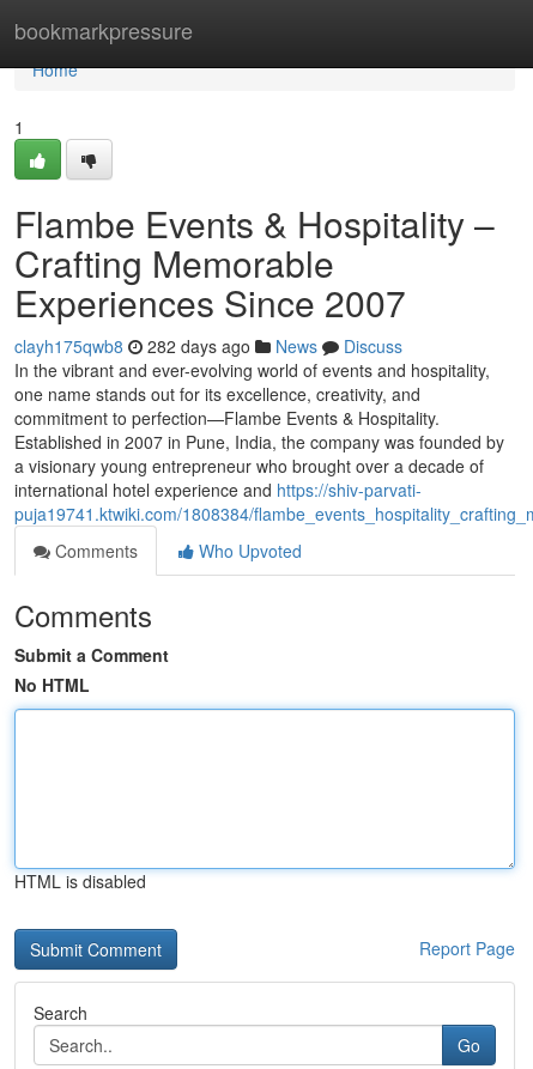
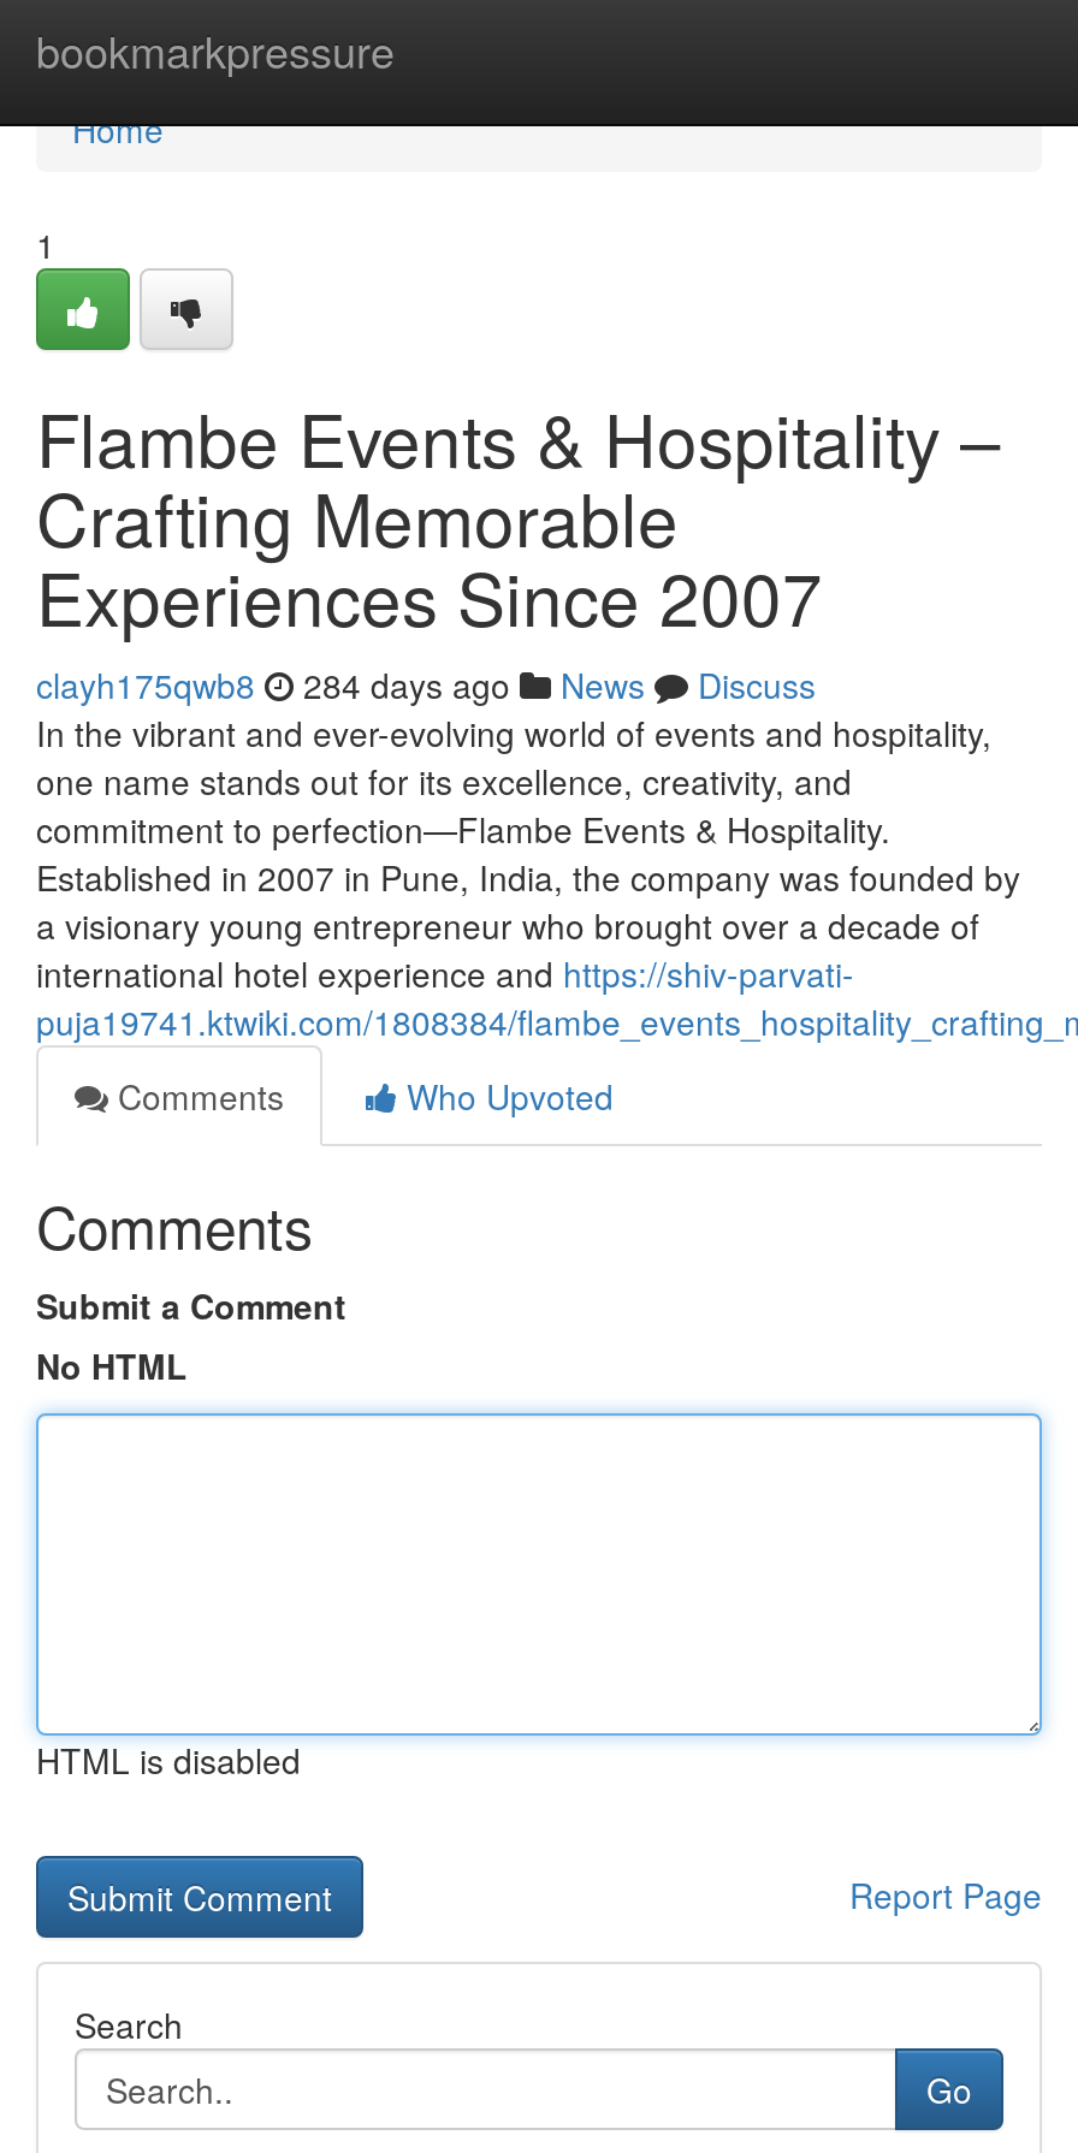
[14,334,402,358] clayh175qwb8 282 days ago News Discuss -> [36,660,816,708] clayh175qwb8 284 days ago News Discuss

